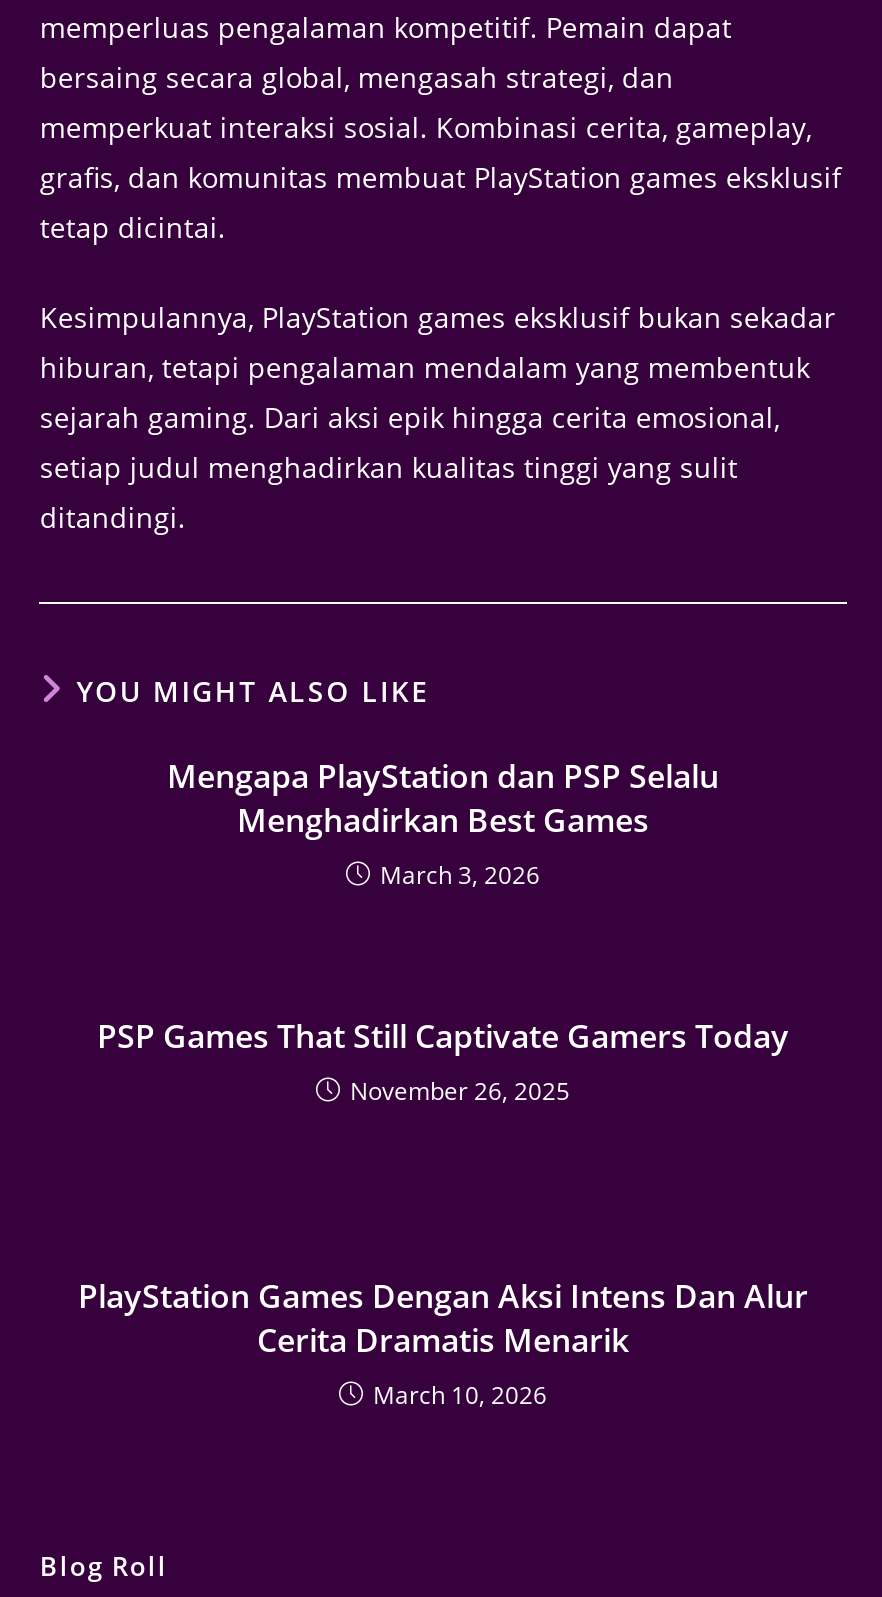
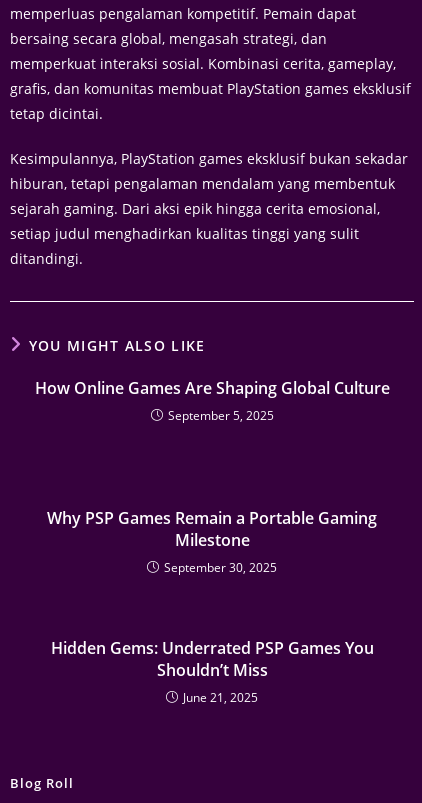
[167,753,719,891] Mengapa PlayStation dan PSP Selalu | Menghadirkan Best Games | March 3, 2026 -> [34,377,389,424] How Online Games Are Shaping Global Culture | September 5, 2025
[97,1013,789,1107] PSP Games That Still Captivate Gamers Today | November 26, 2025 -> [47,507,377,576] Why PSP Games Remain a Portable Gaming | Milestone | September 30, 2025
[78,1273,808,1411] PlayStation Games Dengan Aksi Intens Dan Alur | Cerita Dramatis Menarik | March 10, 2026 -> [50,637,373,706] Hidden Gems: Underrated PSP Games You | Shouldn’t Miss | June 21, 2025

